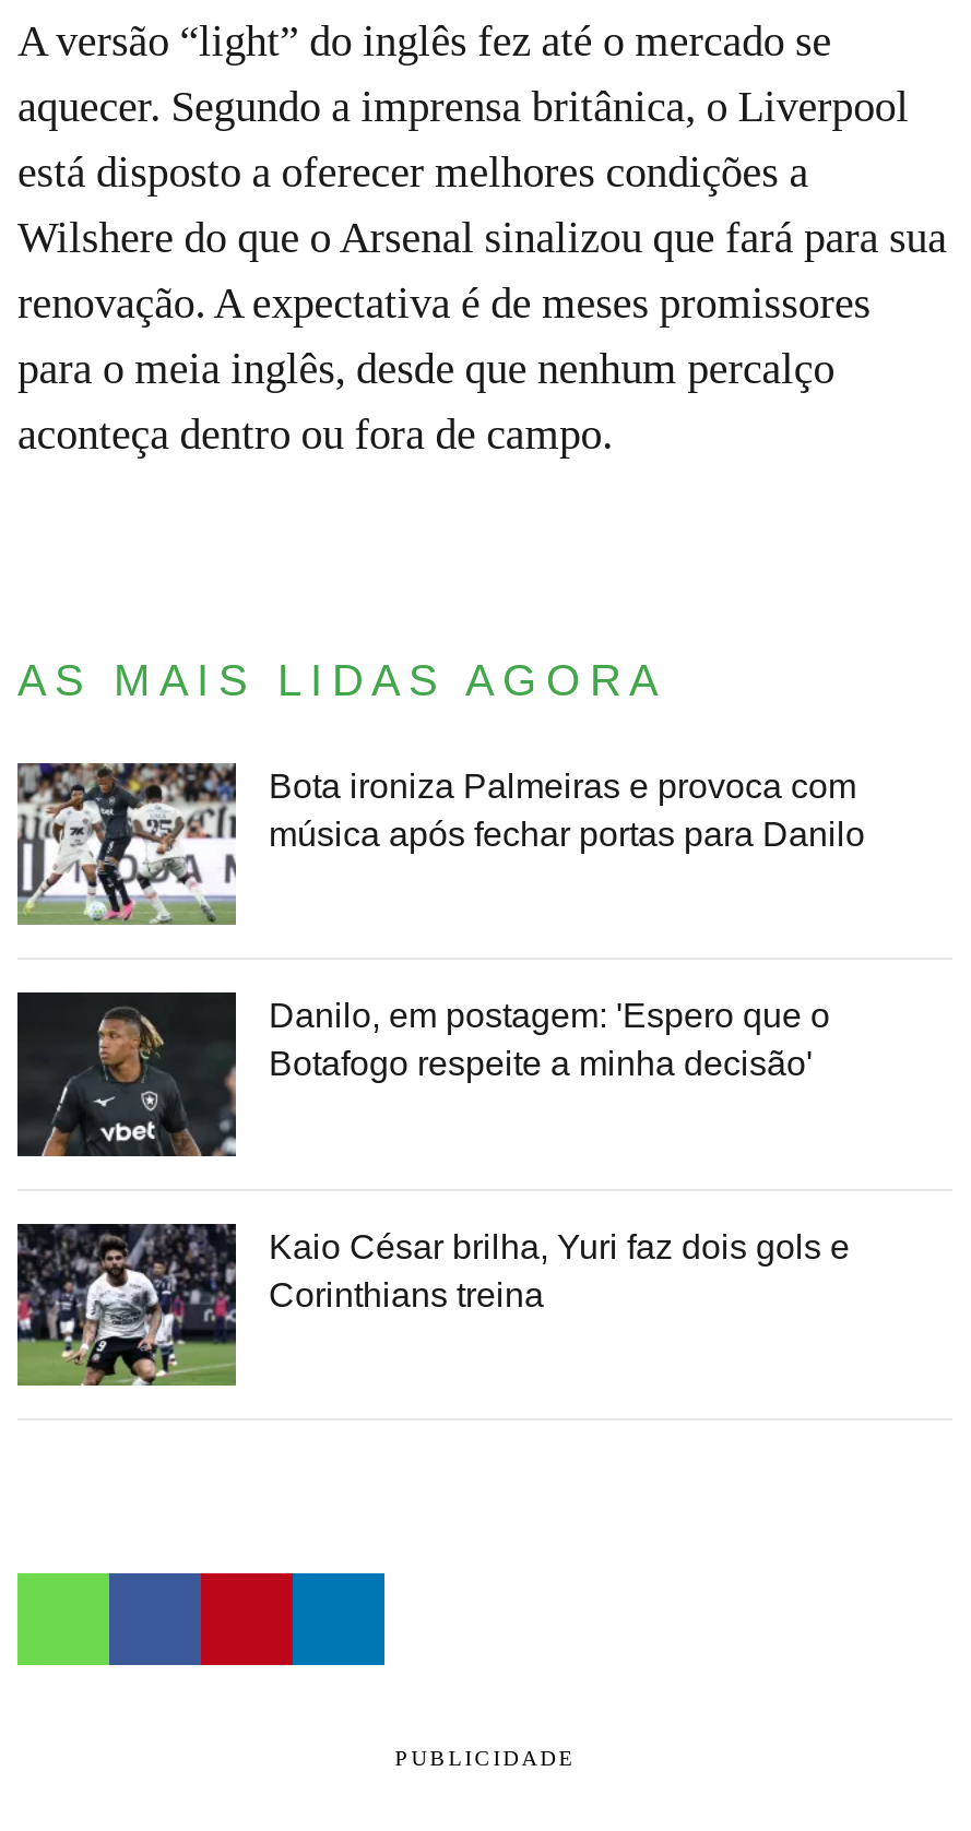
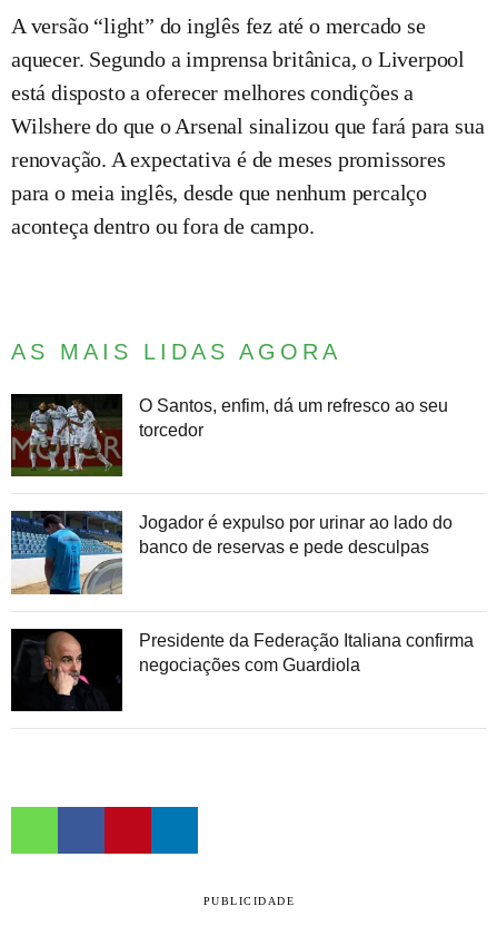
[15,761,865,927] [image] | Bota ironiza Palmeiras e provoca com | música após fechar portas para Danilo -> [10,393,448,476] [image] | O Santos, enfim, dá um refresco ao seu | torcedor
[15,990,830,1158] [image] | Danilo, em postagem: 'Espero que o | Botafogo respeite a minha decisão' -> [10,510,453,595] [image] | Jogador é expulso por urinar ao lado do | banco de reservas e pede desculpas
[15,1222,850,1388] [image] | Kaio César brilha, Yuri faz dois gols e | Corinthians treina -> [10,630,474,712] [image] | Presidente da Federação Italiana confirma | negociações com Guardiola

